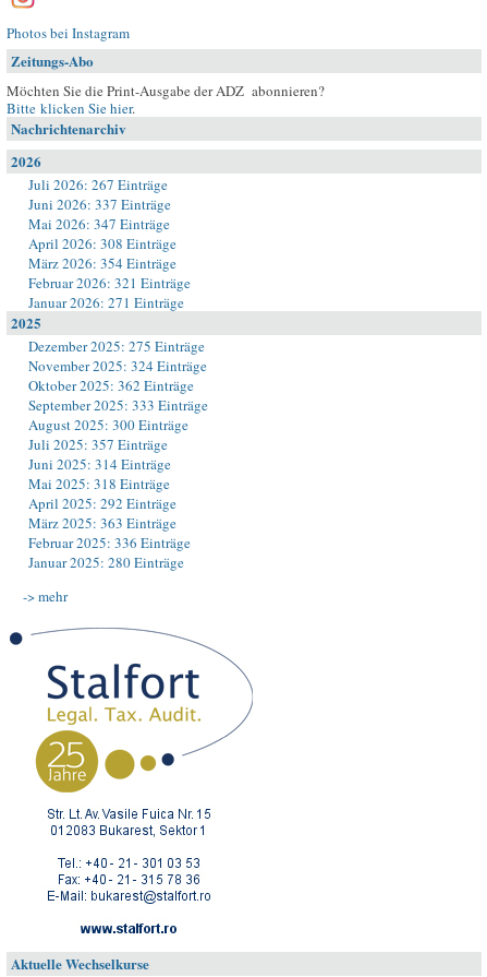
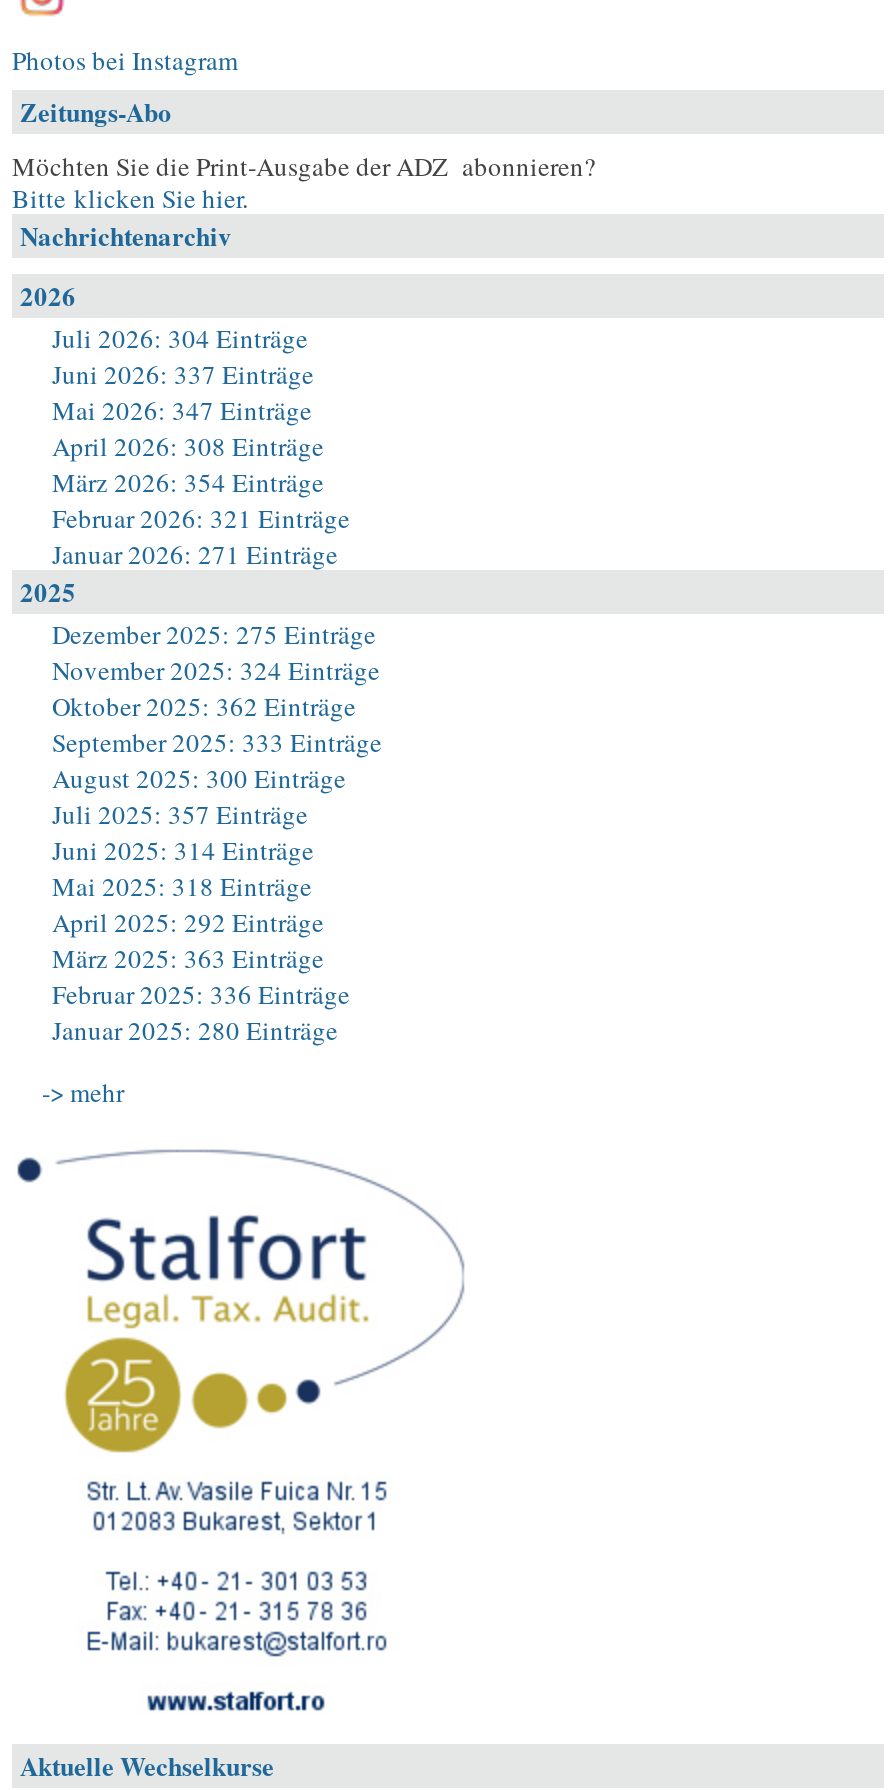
[28,175,168,194] Juli 2026: 267 Einträge -> [52,320,308,356] Juli 2026: 304 Einträge

